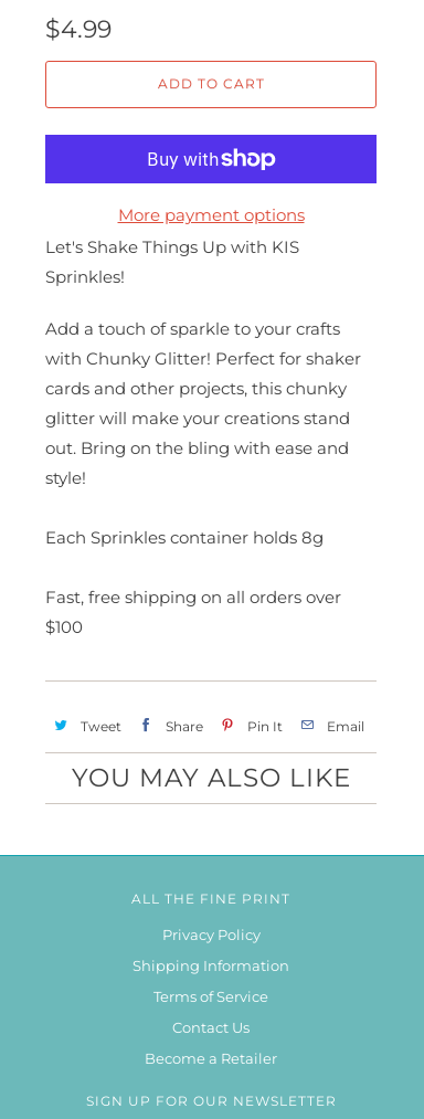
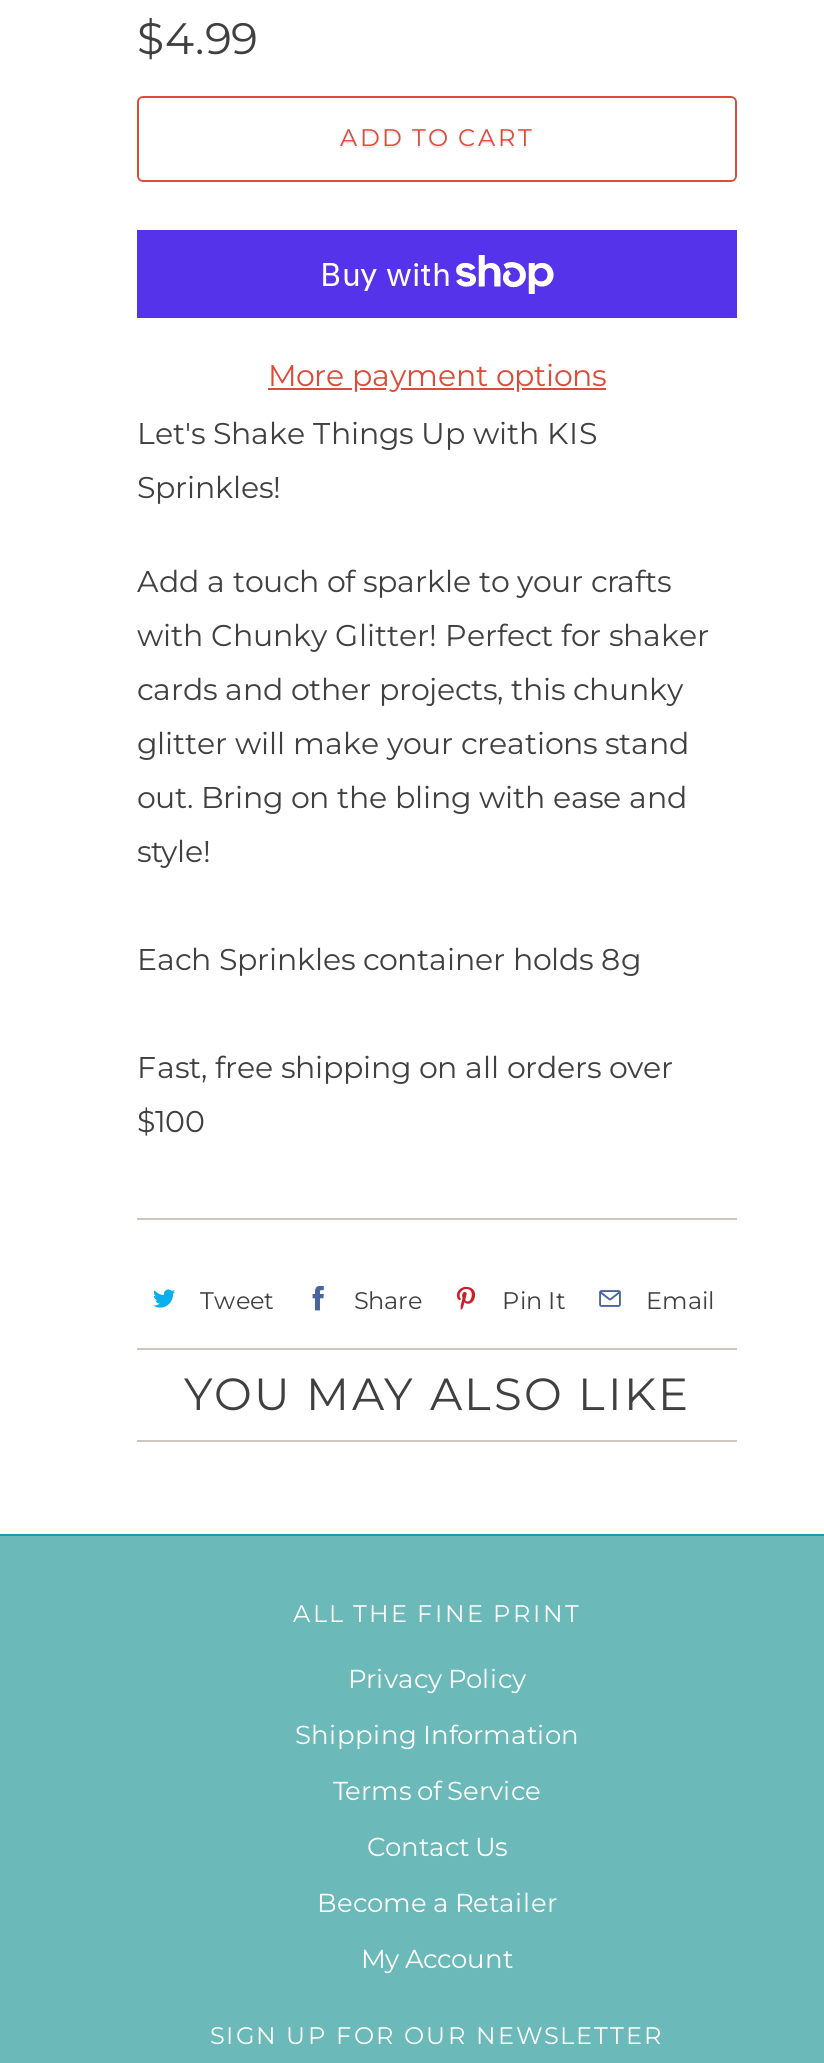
none -> [361,1942,513,1974] My Account

